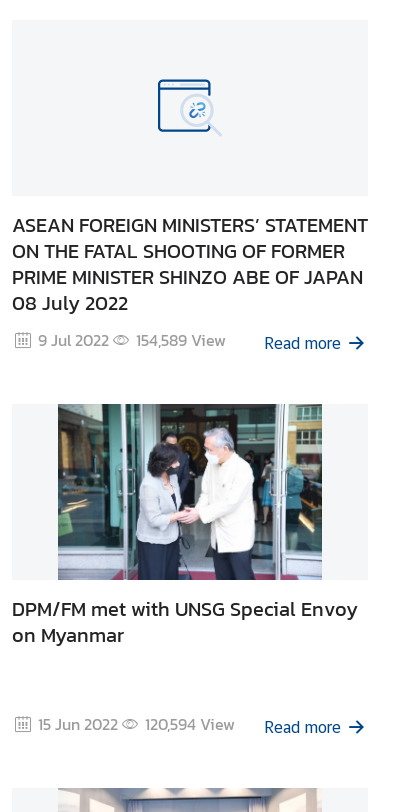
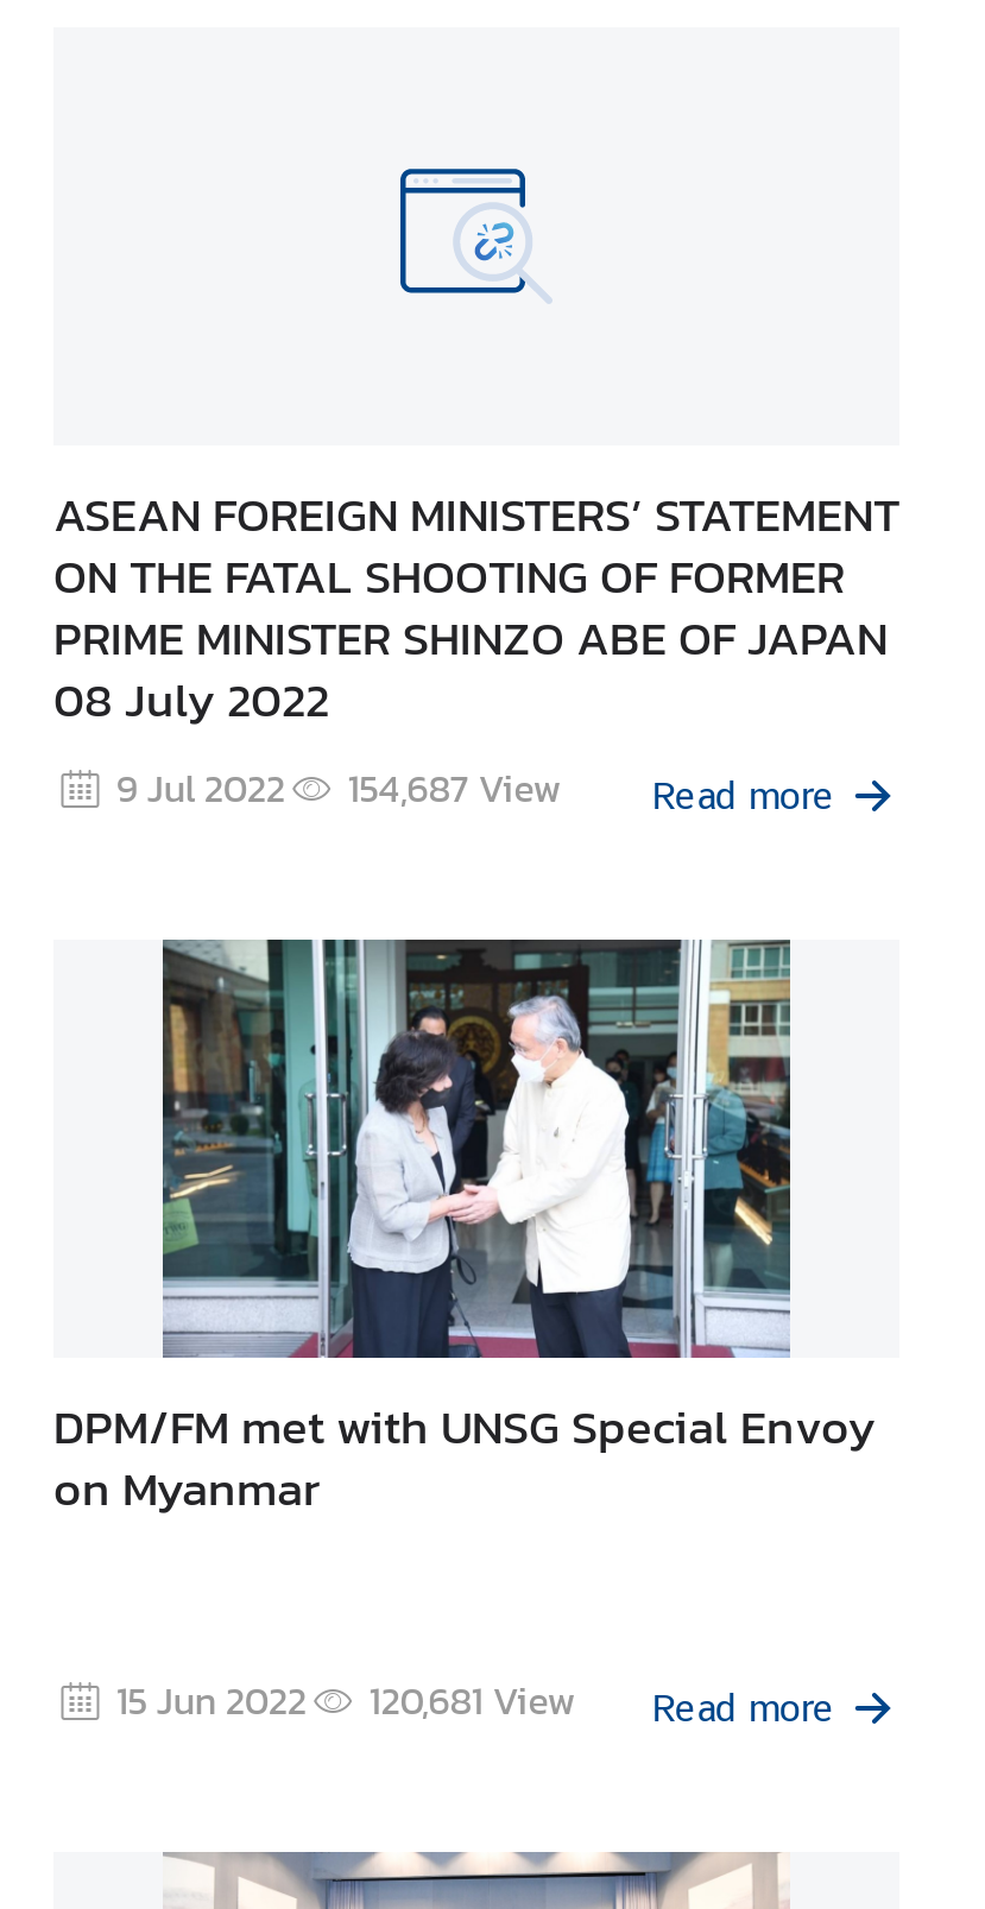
[136,327,226,351] 154,589 View -> [348,758,562,815] 154,687 View
[145,711,235,735] 120,594 View -> [369,1670,576,1727] 120,681 View

